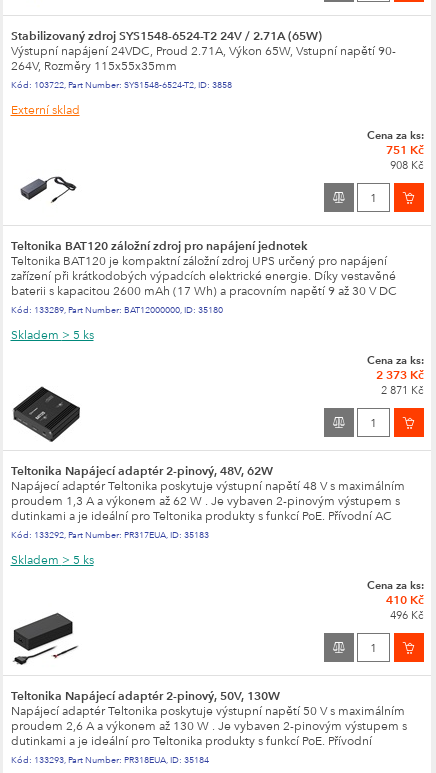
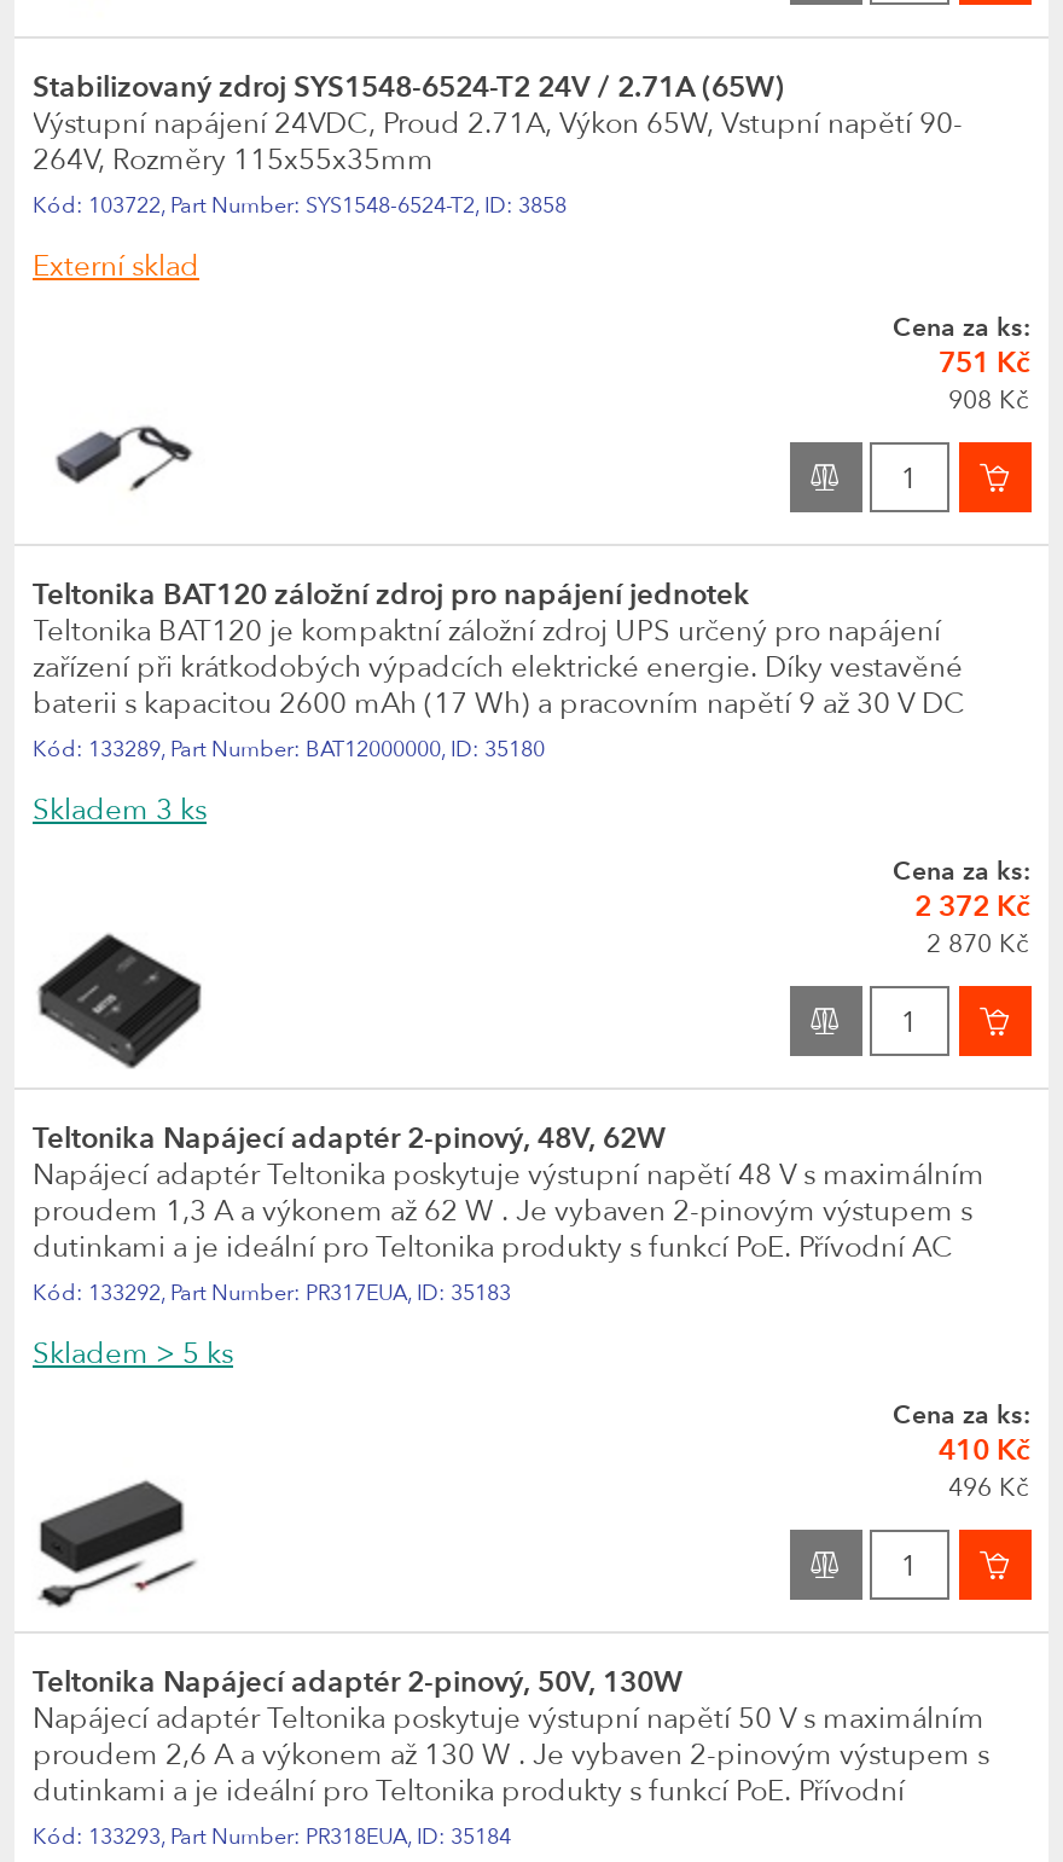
[10,326,93,342] Skladem > 5 ks -> [33,788,207,826] Skladem 3 ks
[375,366,423,382] 2 373 Kč -> [914,886,1030,924] 2 372 Kč
[380,382,423,397] 2 871 Kč -> [927,924,1030,961] 2 870 Kč

